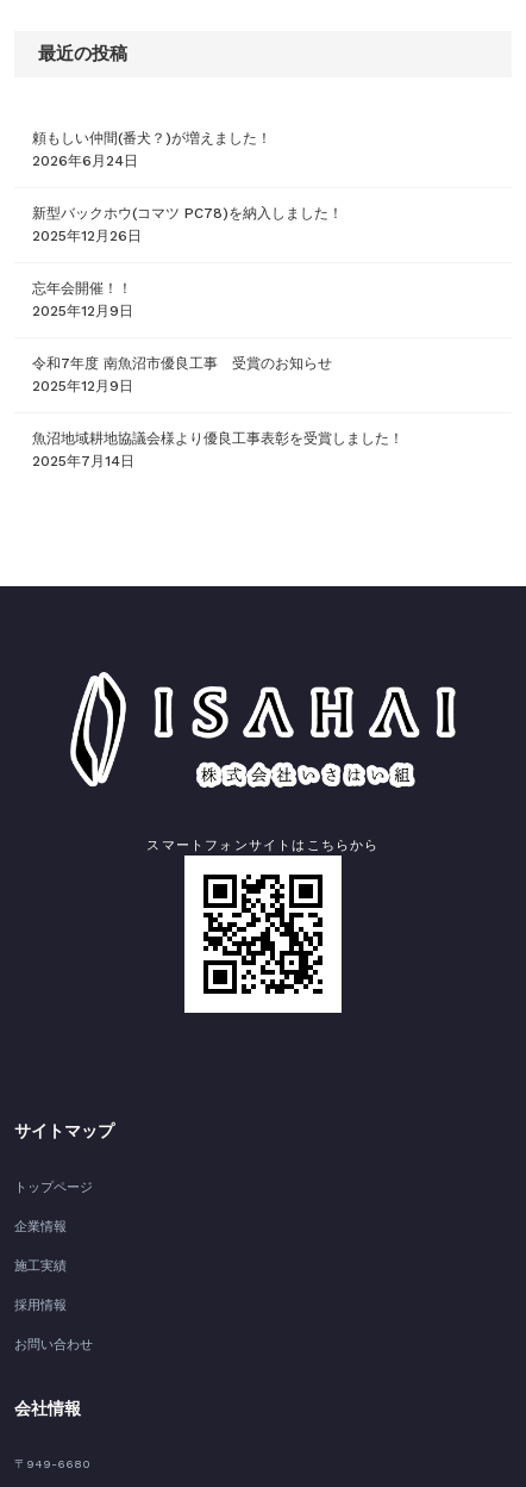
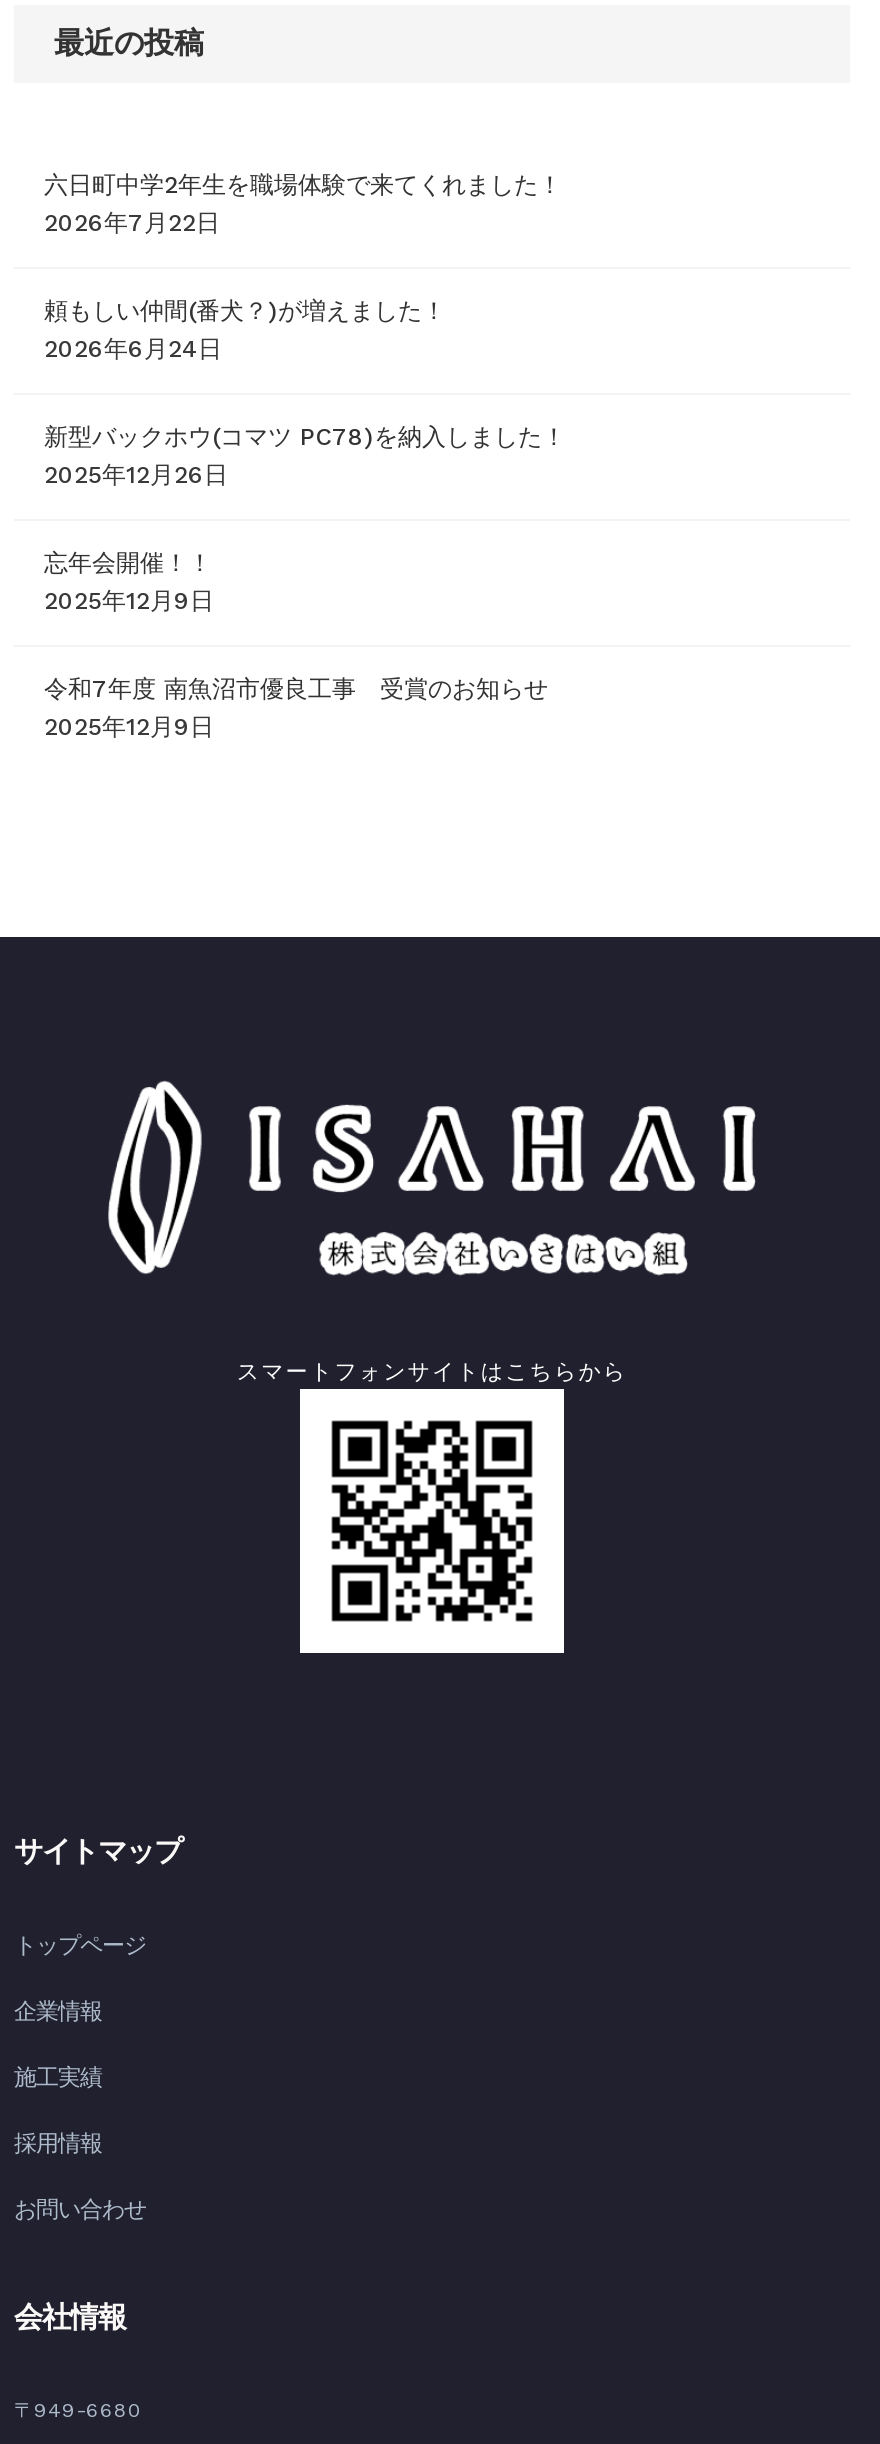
none -> [44,171,562,237] 六日町中学2年生を職場体験で来てくれました！ | 2026年7月22日
moved [32,130,343,394] -> [44,297,566,741]: 頼もしい仲間(番犬？)が増えました！ | 2026年6月24日 | 新型バックホウ(コマツ PC78)を納入しました！ | 2025年12月26日 | 忘年会開催！！ | 2025年12月9日 | 令和7年度 南魚沼市優良工事 受賞のお知らせ | 2025年12月9日
[32,430,403,469] 魚沼地域耕地協議会様より優良工事表彰を受賞しました！ | 2025年7月14日 -> none

